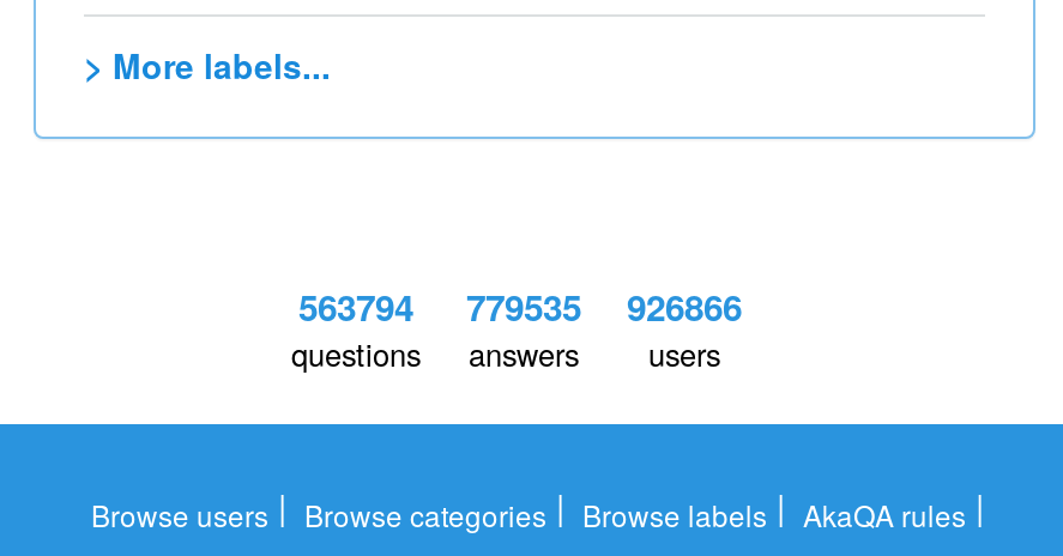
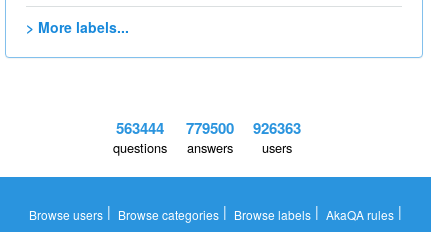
[298,280,413,333] 563794 -> [115,117,163,139] 563444
[466,280,581,333] 779535 -> [185,117,233,139] 779500
[627,280,742,333] 926866 -> [252,117,300,139] 926363

